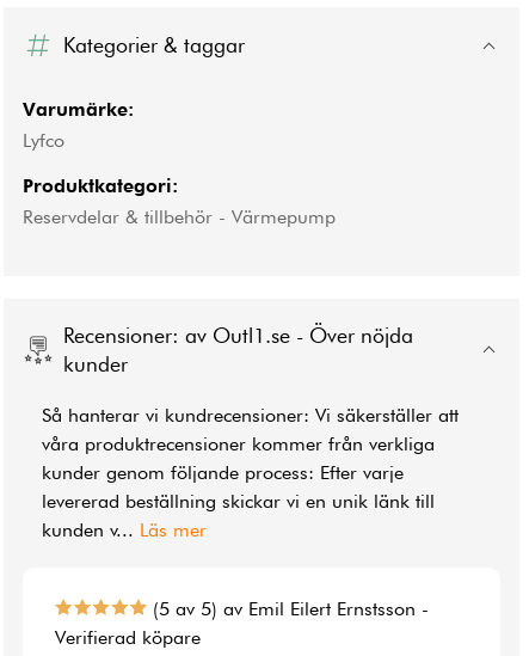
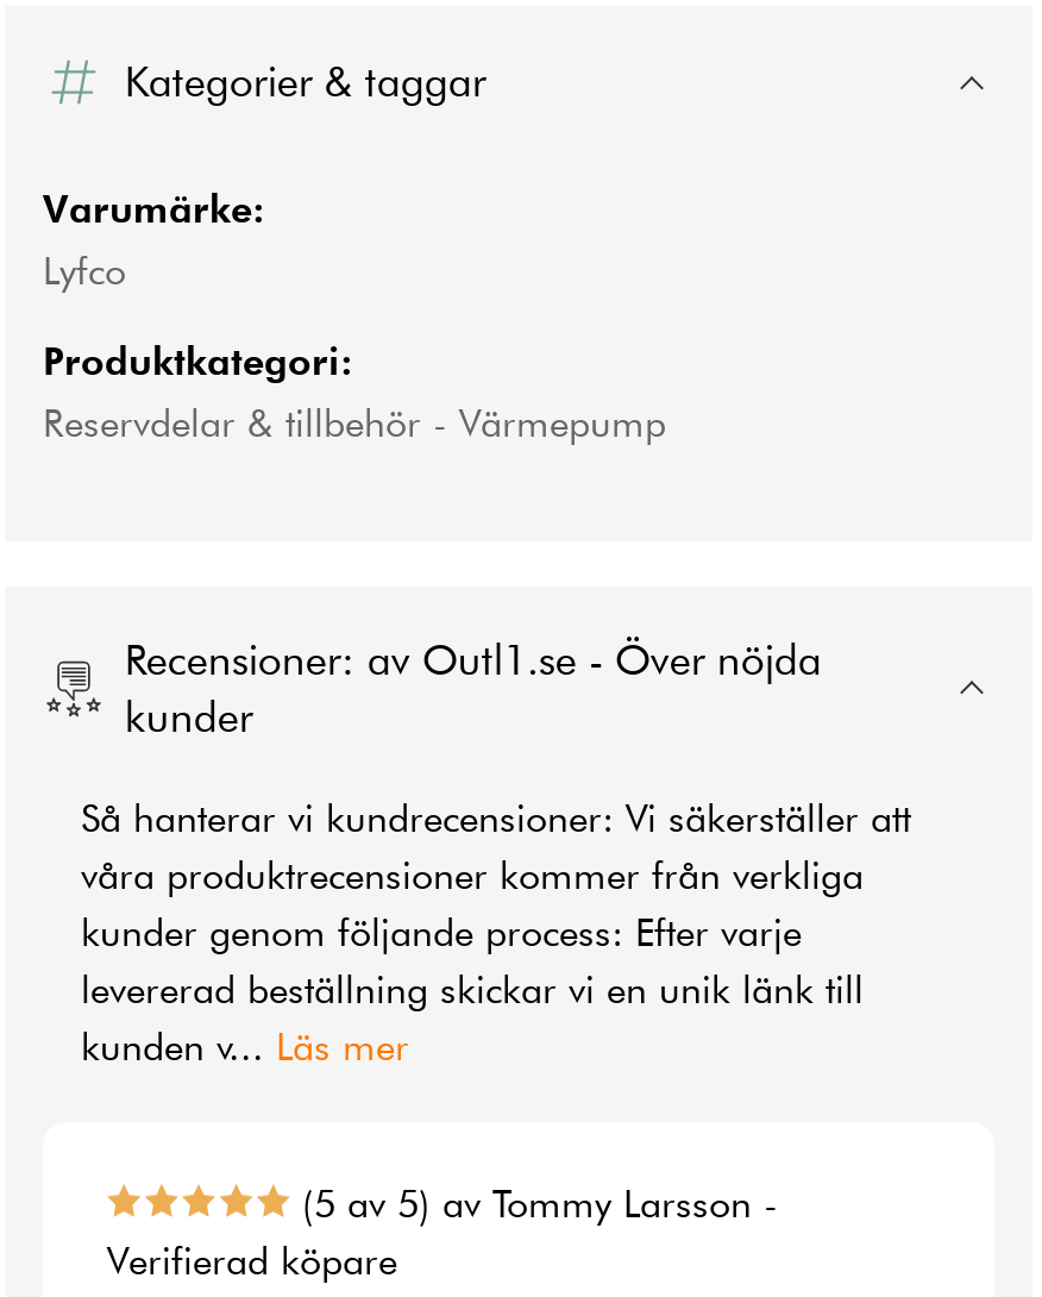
[147,598,429,621] (5 av 5) av Emil Eilert Ernstsson - -> [290,1182,778,1228] (5 av 5) av Tommy Larsson -

